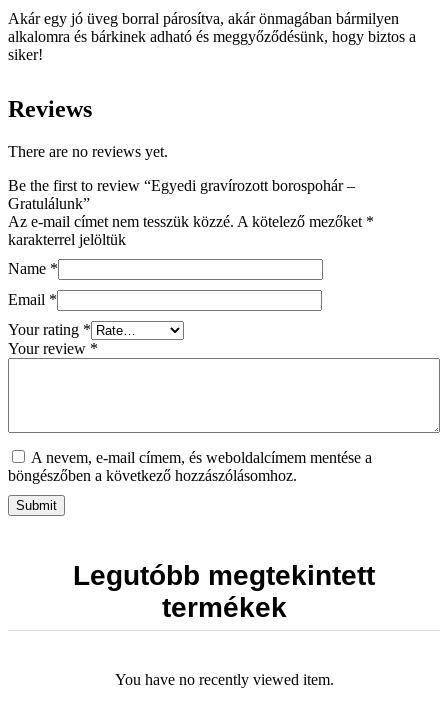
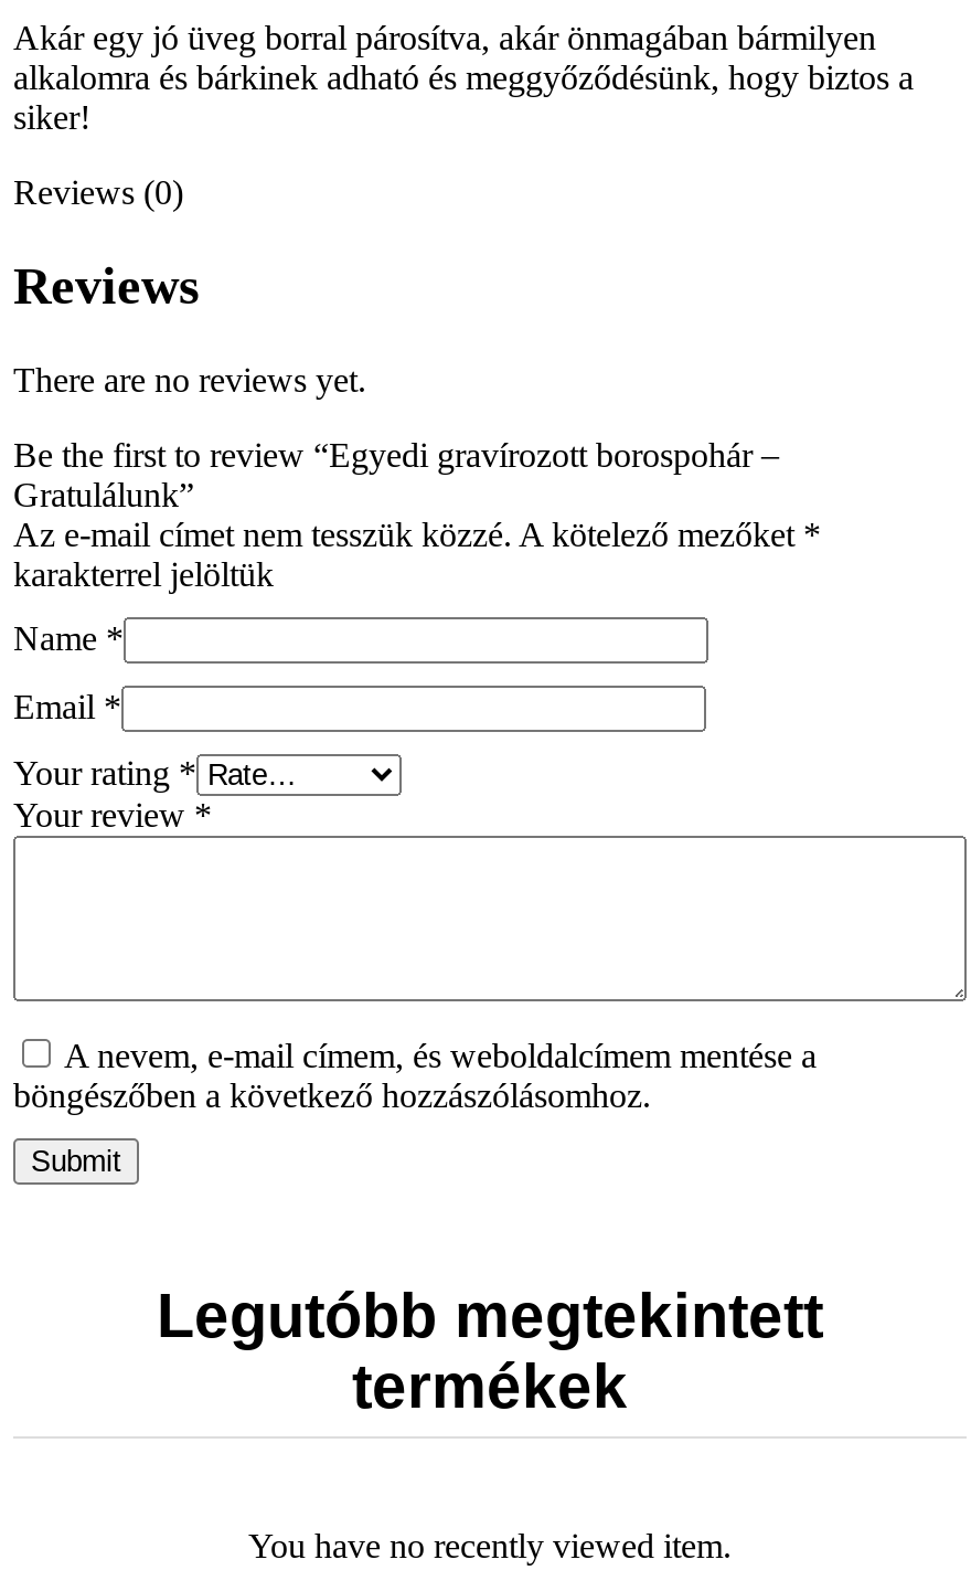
none -> [13,174,183,212] Reviews (0)

